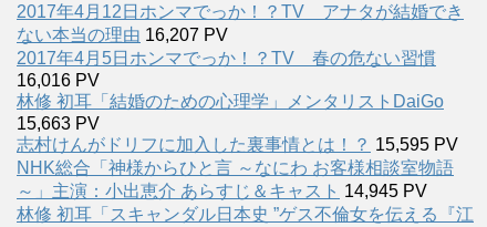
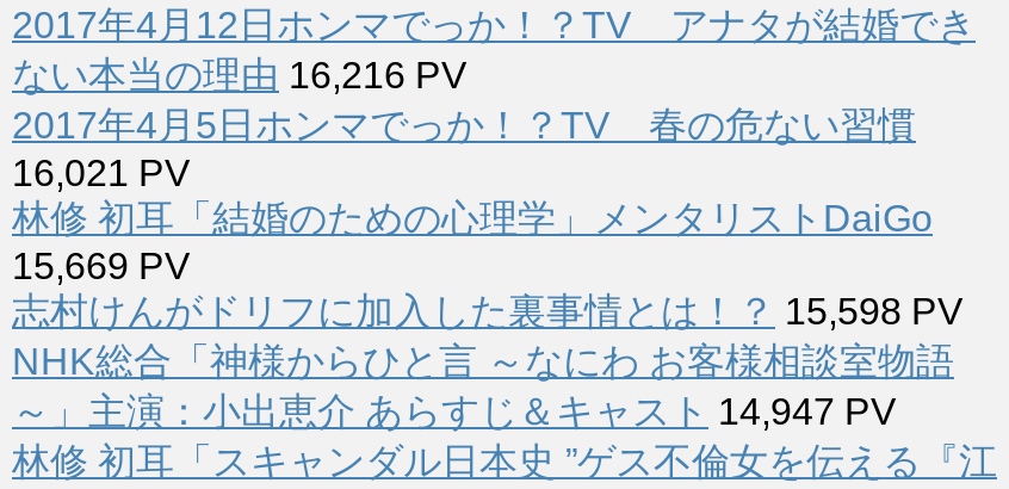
[17,25,228,44] ない本当の理由16,207 PV -> [12,54,468,95] ない本当の理由16,216 PV
[17,71,100,89] 16,016 PV -> [12,152,191,192] 16,021 PV
[17,114,100,133] 15,663 PV -> [12,245,191,286] 15,669 PV
[17,135,458,154] 志村けんがドリフに加入した裏事情とは！？15,595 PV -> [12,290,964,331] 志村けんがドリフに加入した裏事情とは！？15,598 PV
[17,181,427,200] ～」主演：小出恵介 あらすじ＆キャスト14,945 PV -> [12,390,897,431] ～」主演：小出恵介 あらすじ＆キャスト14,947 PV

